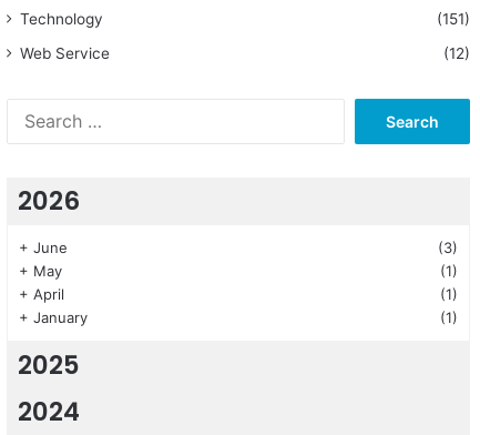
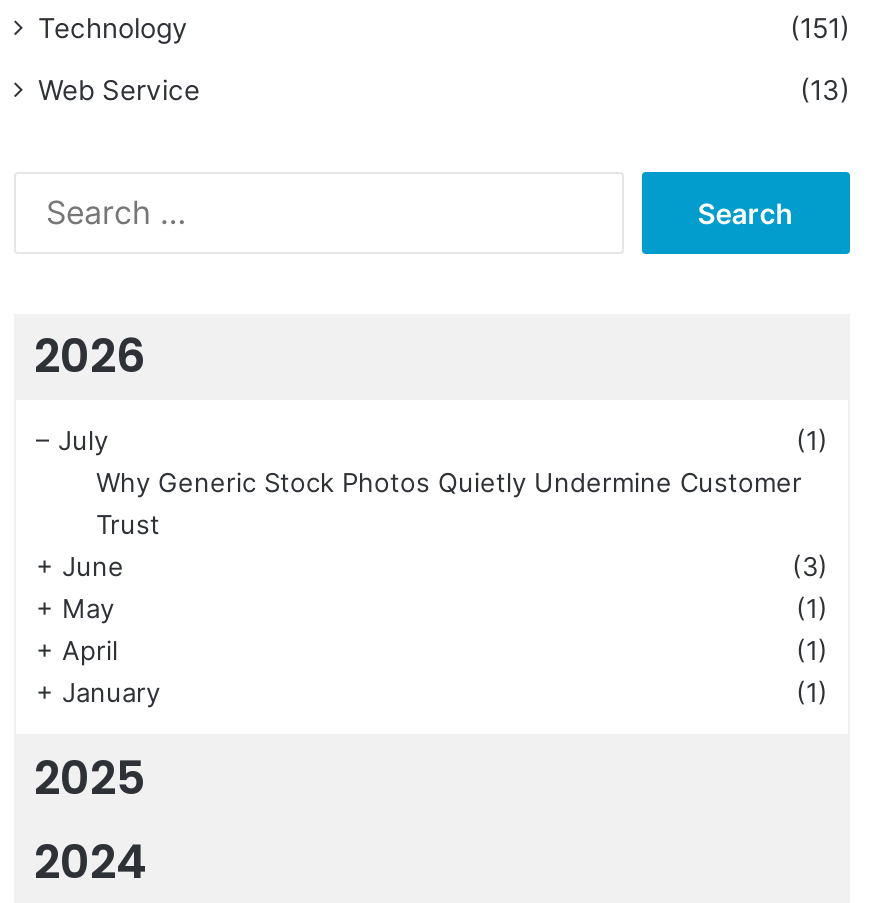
[443,45,470,63] (12) -> [800,74,850,106] (13)
none -> [36,424,828,540] – July | (1) | Why Generic Stock Photos Quietly Undermine Customer | Trust

